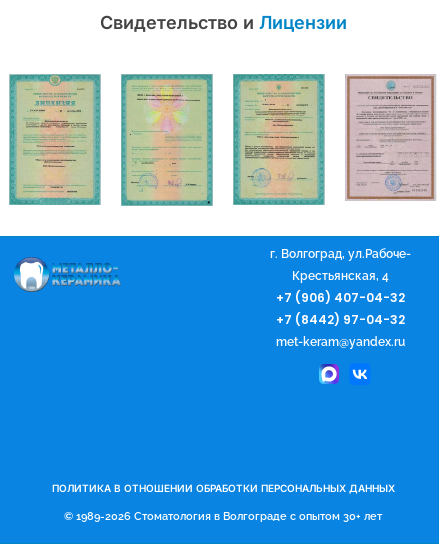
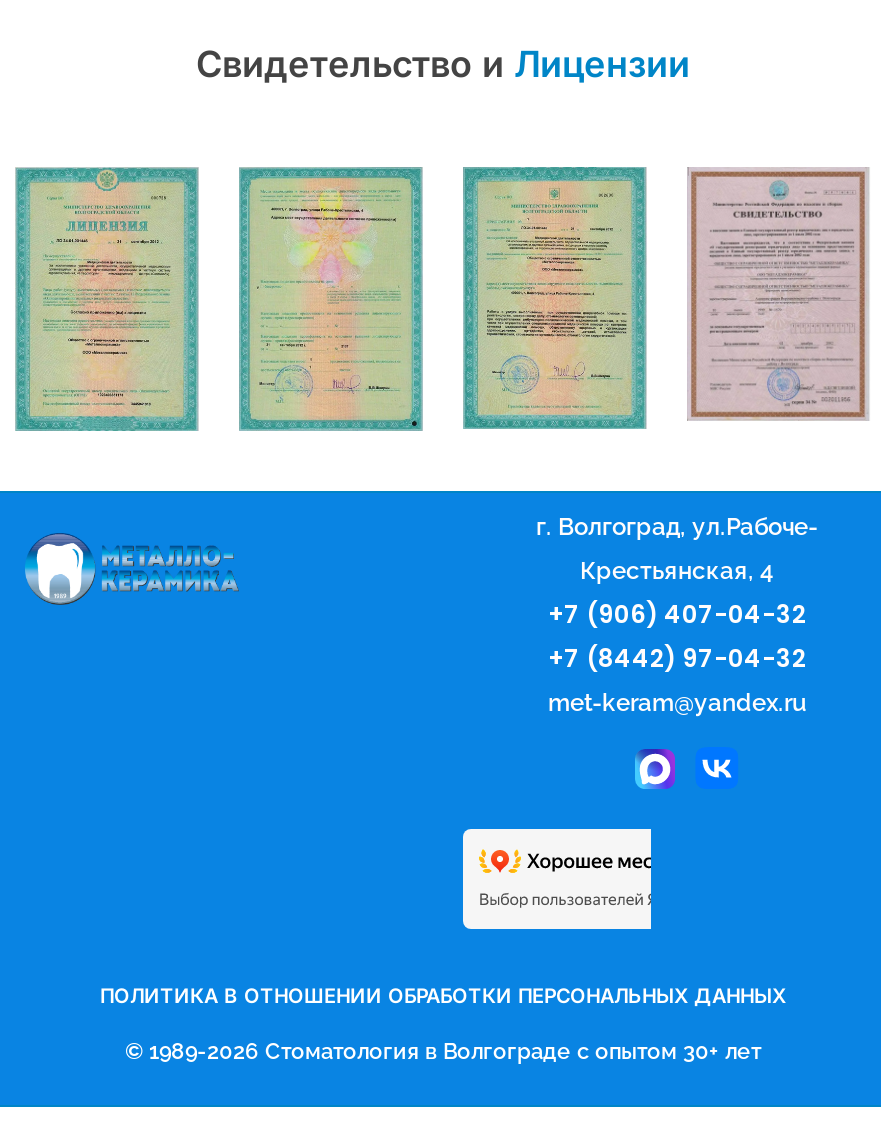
none -> [461,826,653,932] [image]

